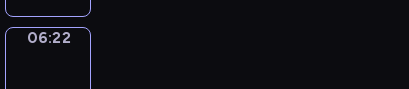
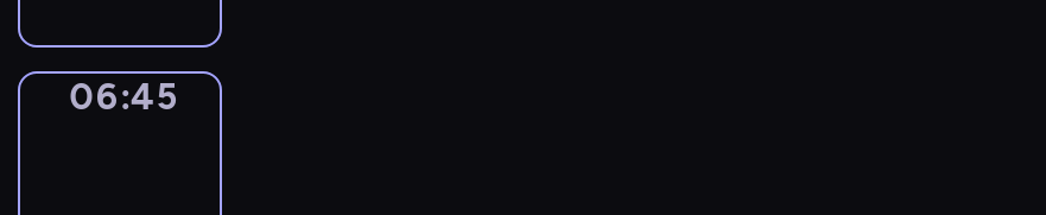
[27,29,71,47] 06:22 -> [70,76,179,119] 06:45

